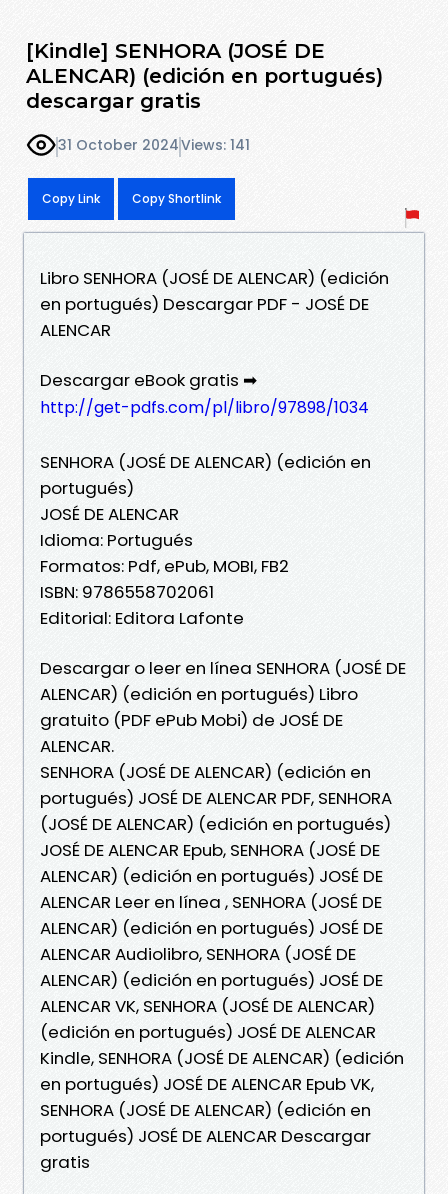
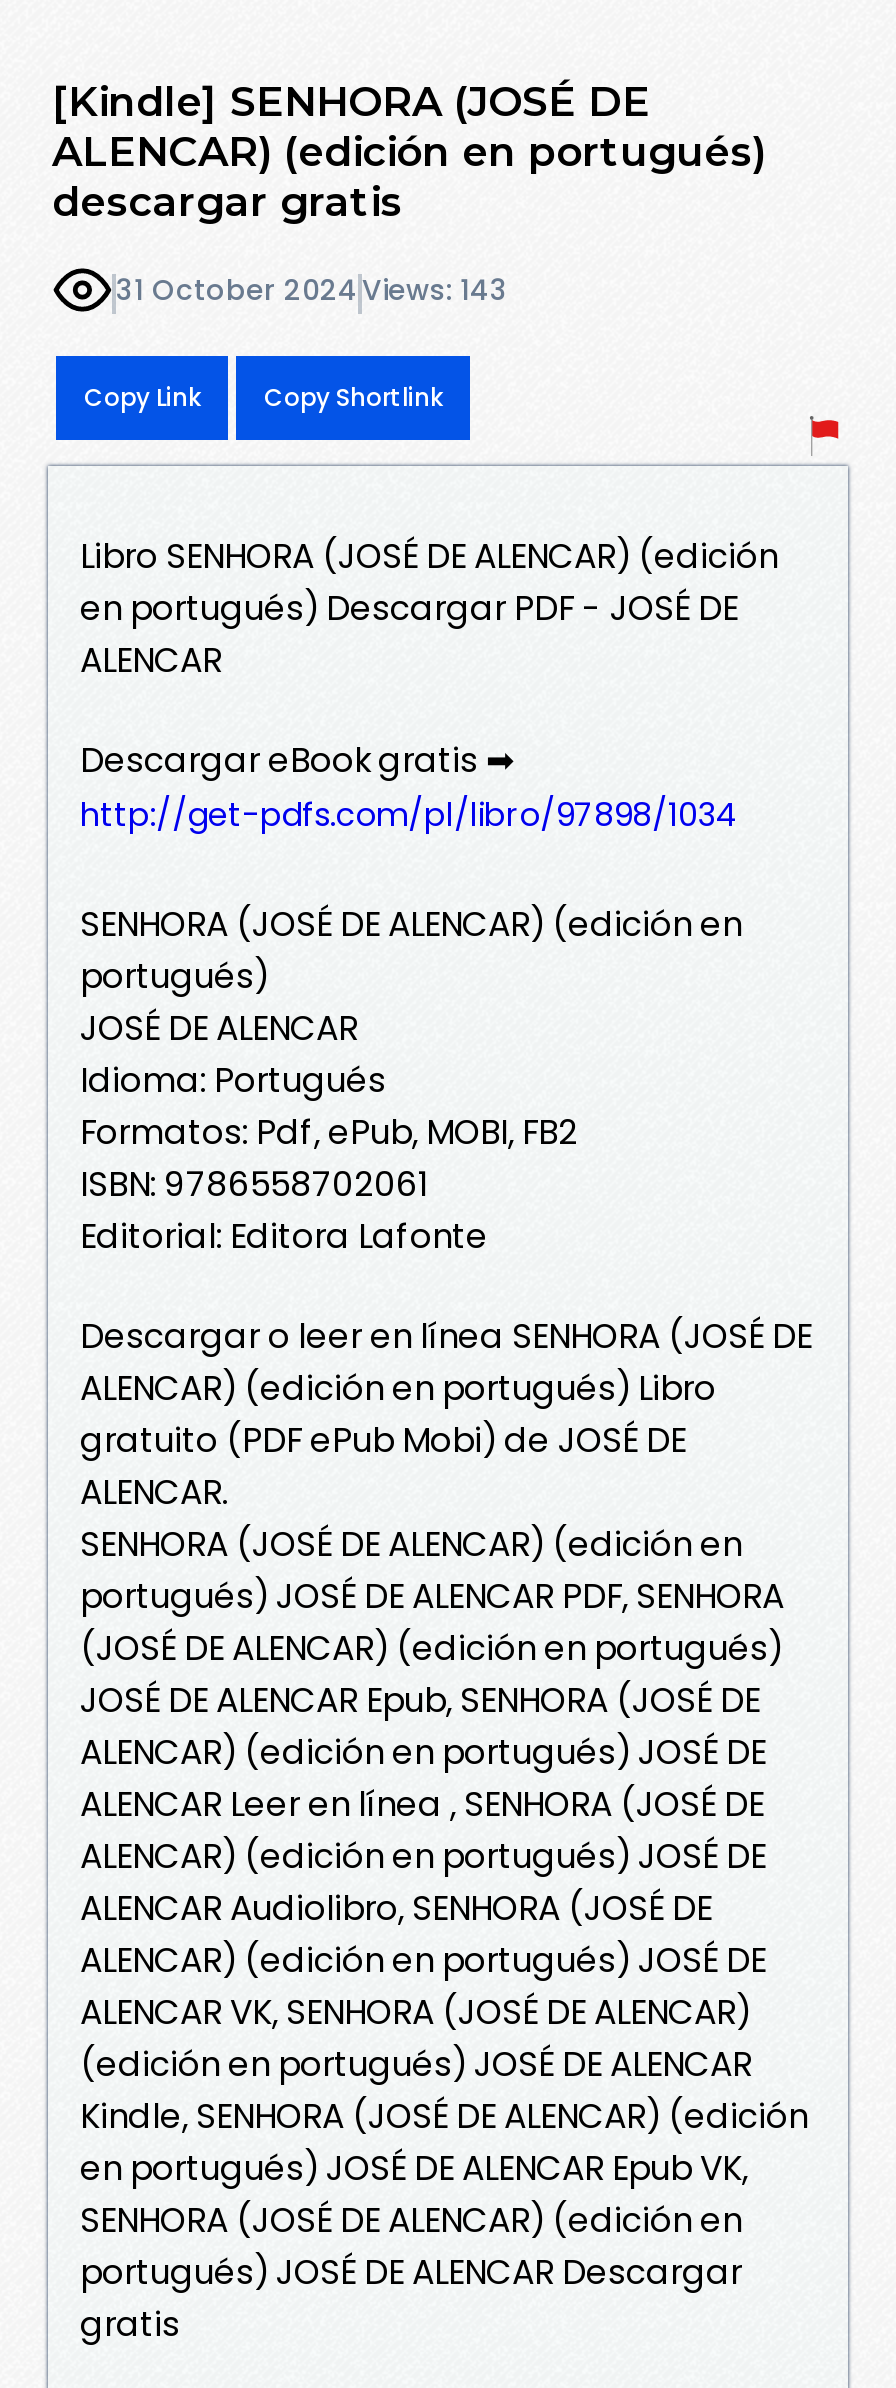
[58,135,250,155] 31 October 2024 Views: 141 -> [116,271,508,311] 31 October 2024 Views: 143

